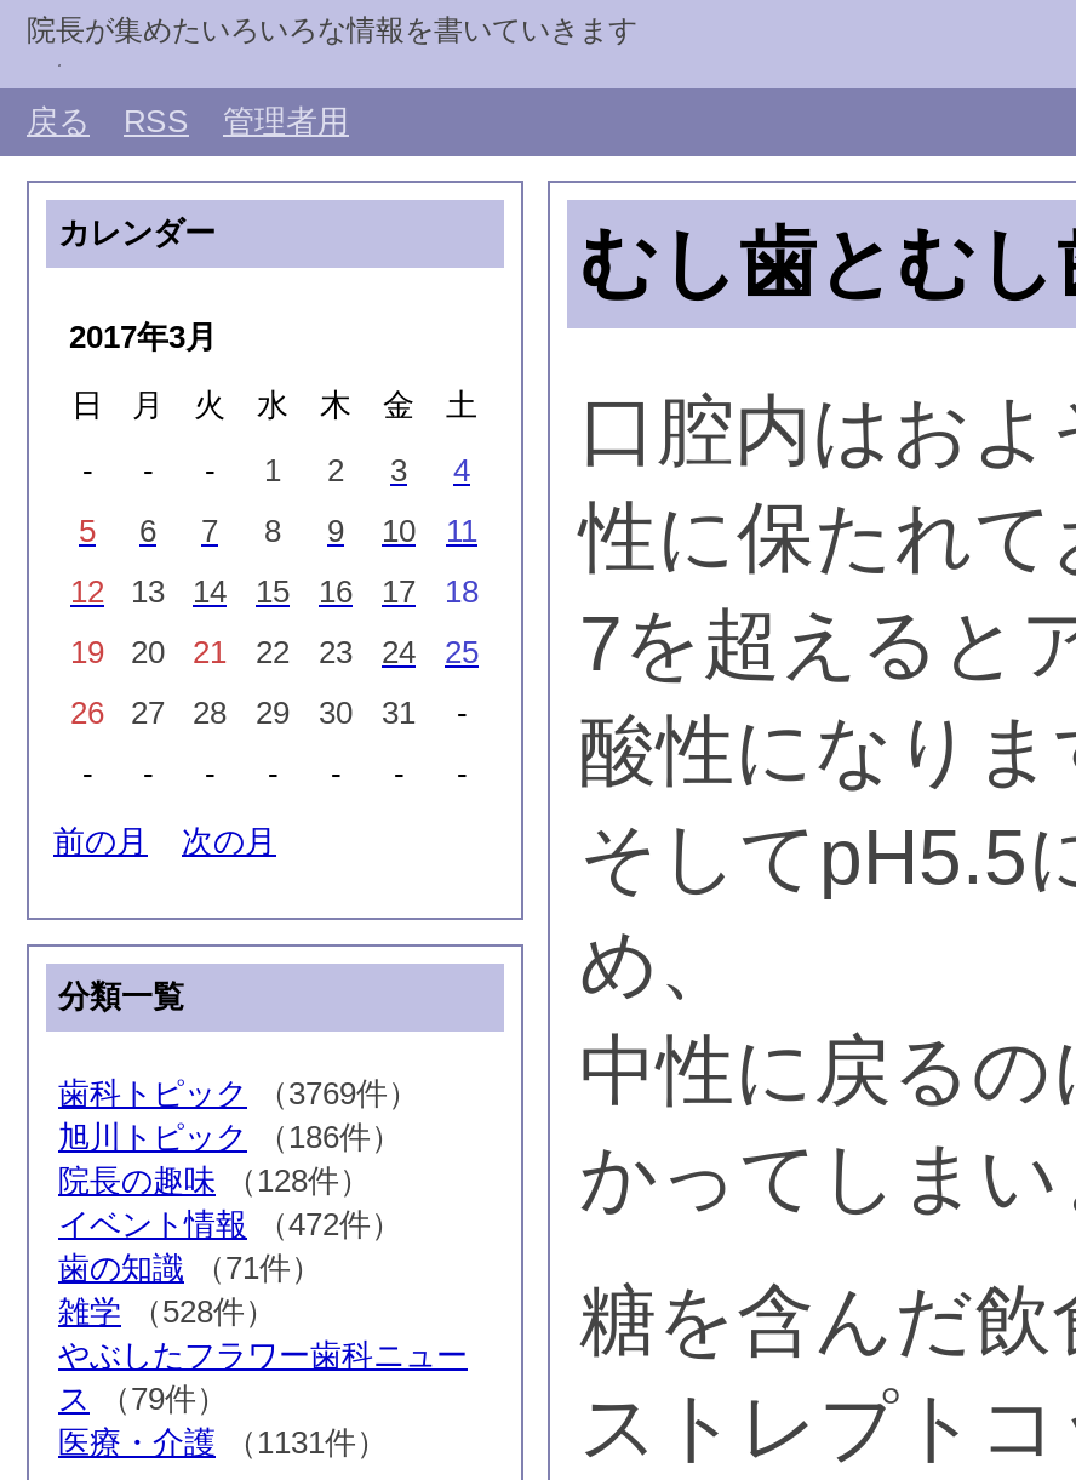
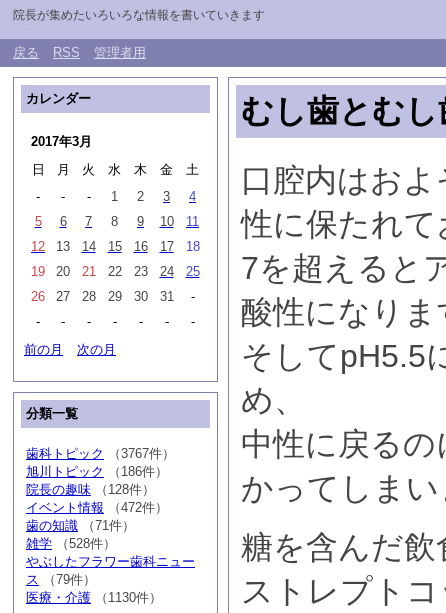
[58,1075,419,1112] 歯科トピック（3769件） -> [26,446,175,461] 歯科トピック（3767件）
[58,1424,388,1461] 医療・介護（1131件） -> [26,590,162,605] 医療・介護（1130件）

